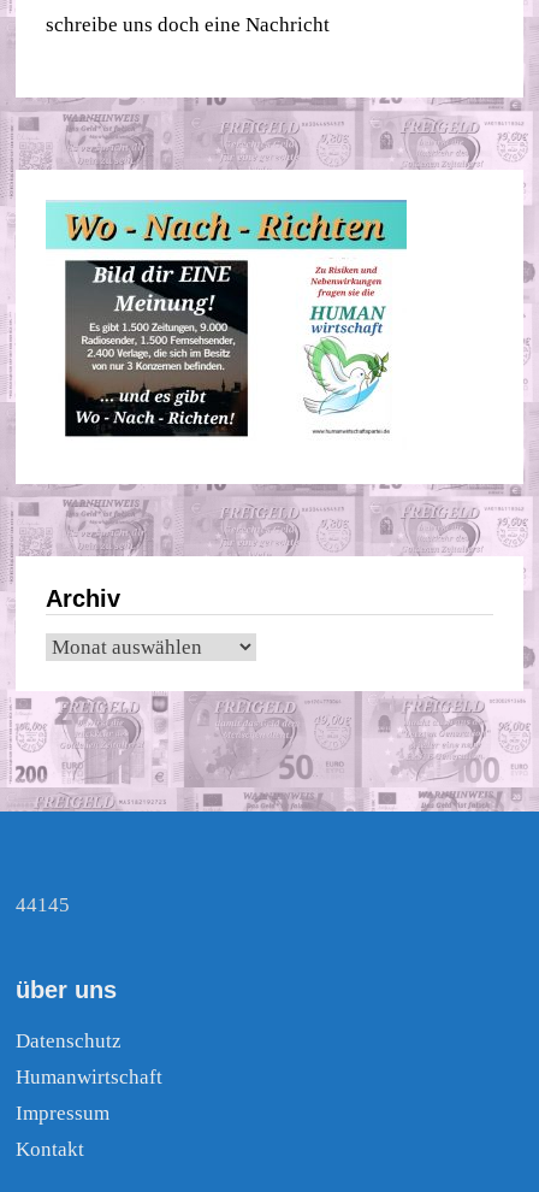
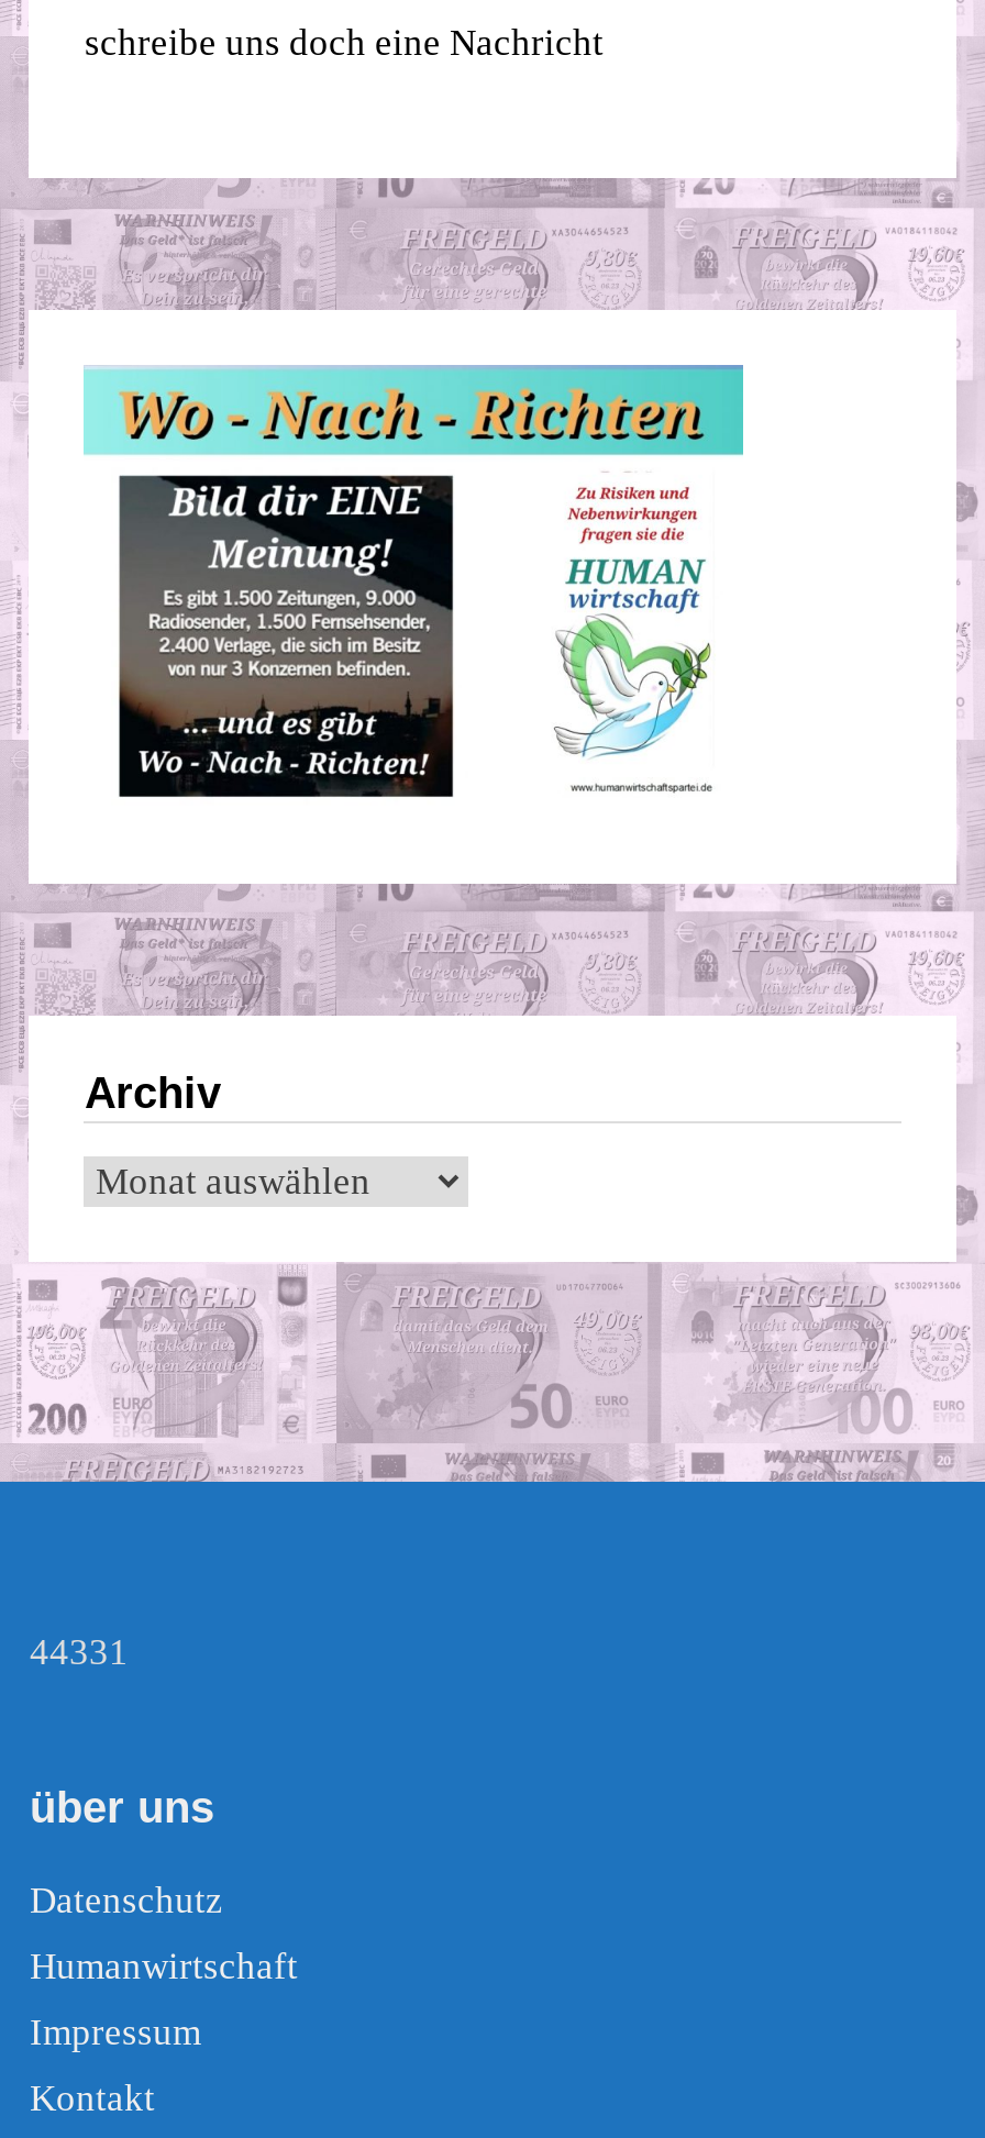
[16,894,70,916] 44145 -> [29,1631,128,1673] 44331

